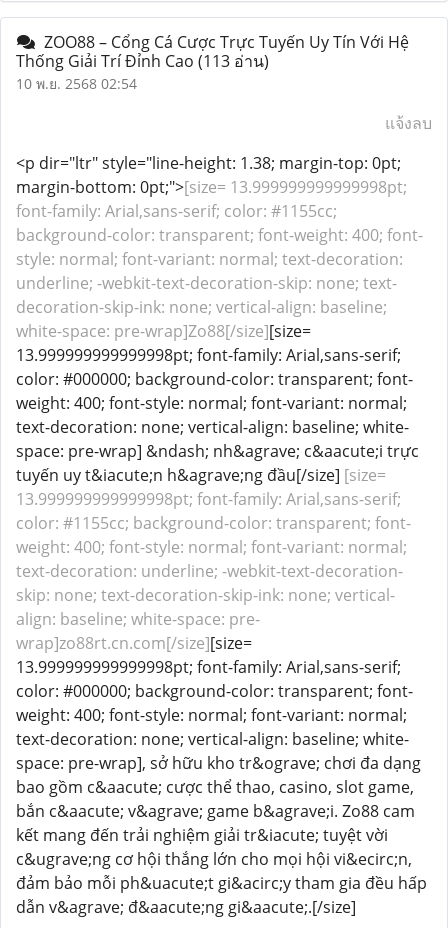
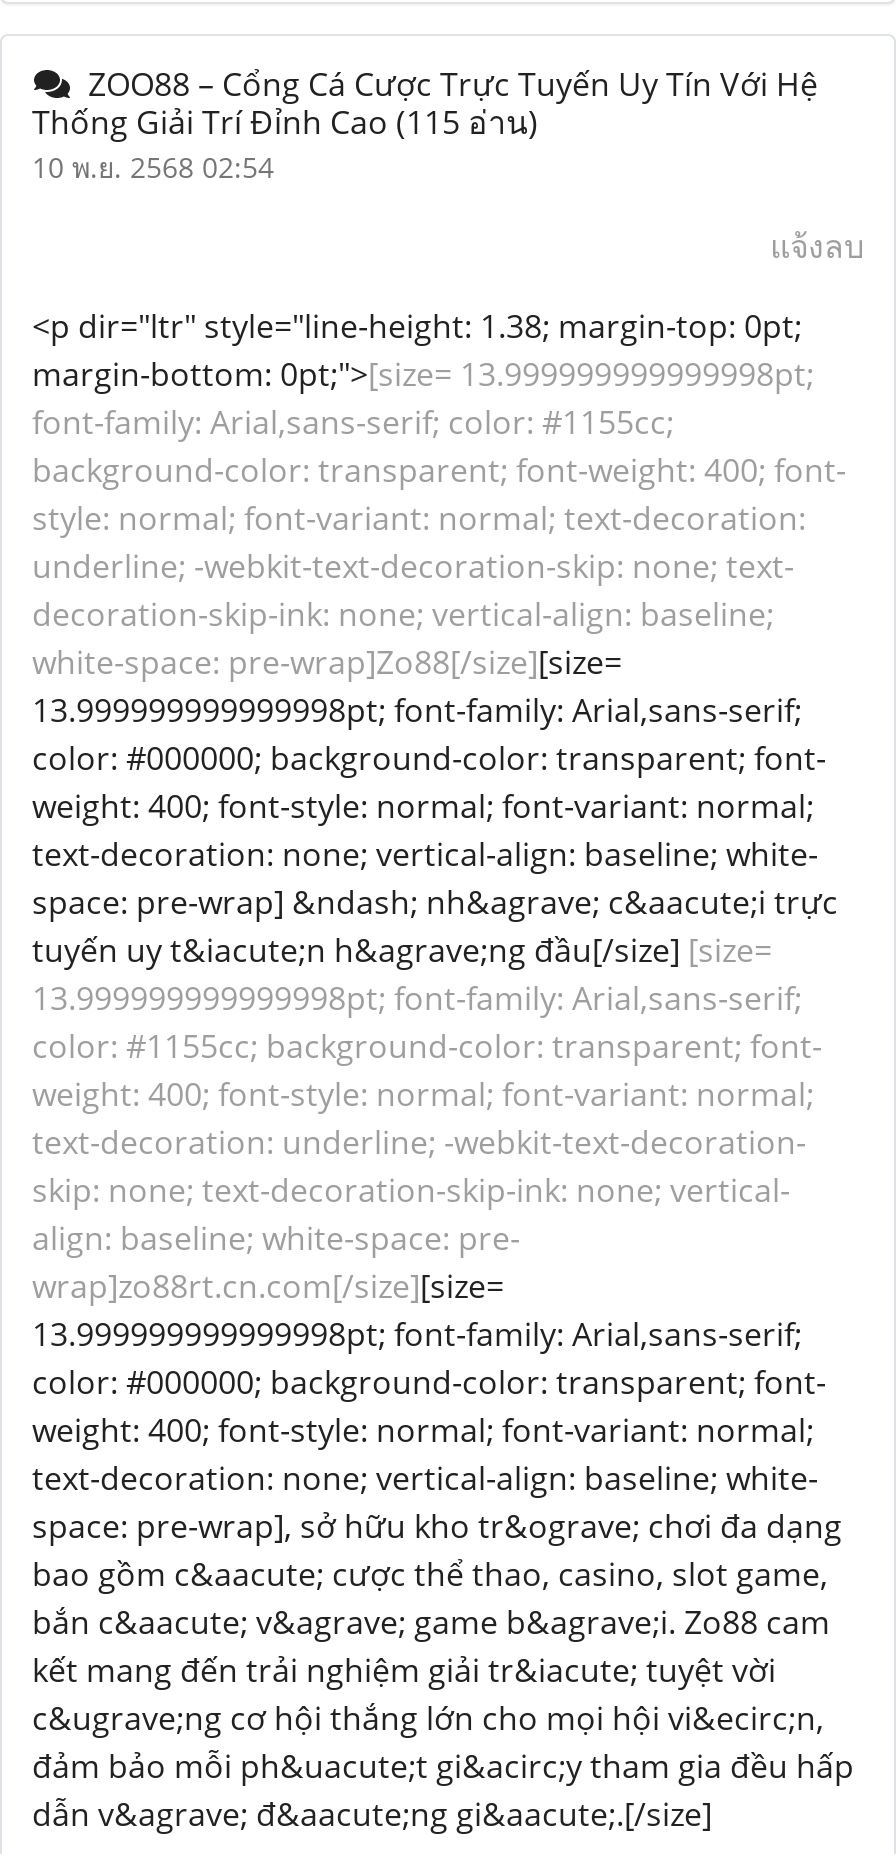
[16,50,269,72] Thống Giải Trí Đỉnh Cao (113 อ่าน) -> [32,100,538,144] Thống Giải Trí Đỉnh Cao (115 อ่าน)

